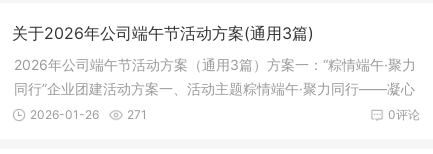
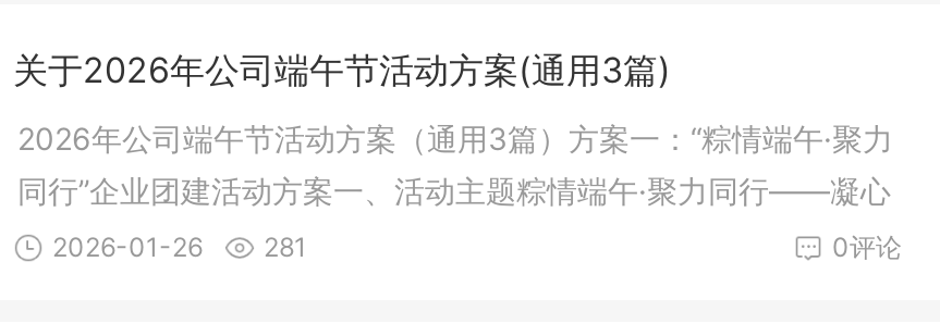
[30,107,147,122] 2026-01-26 271 -> [52,230,307,263] 2026-01-26 281

